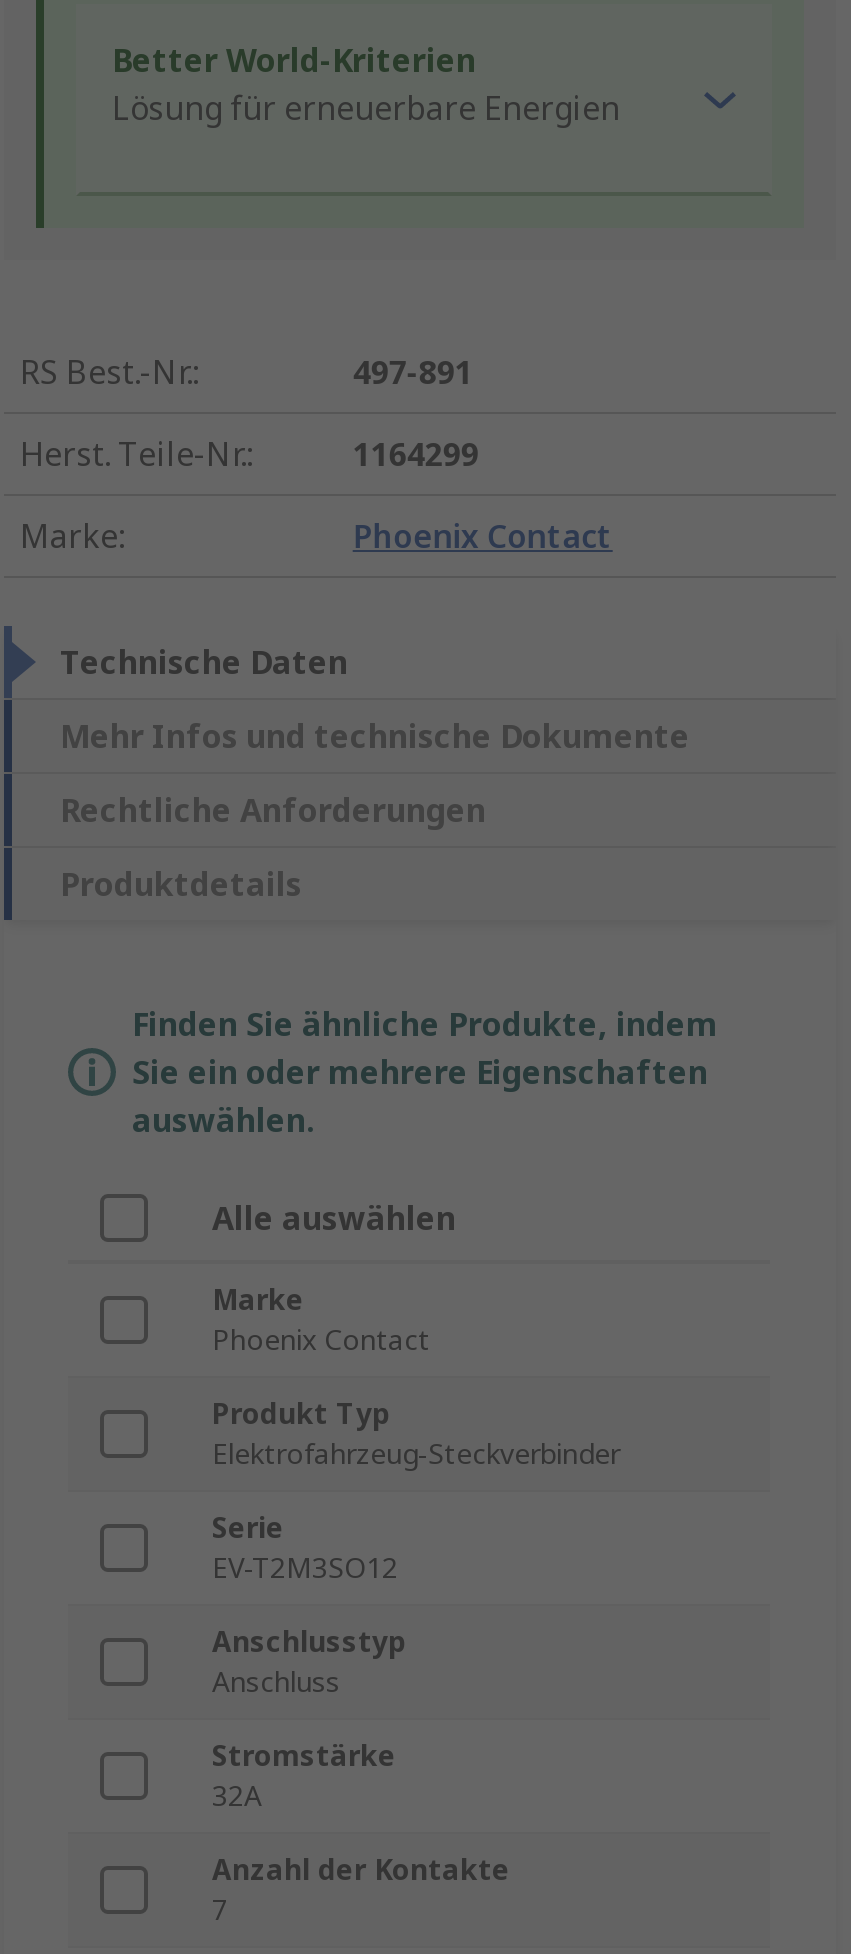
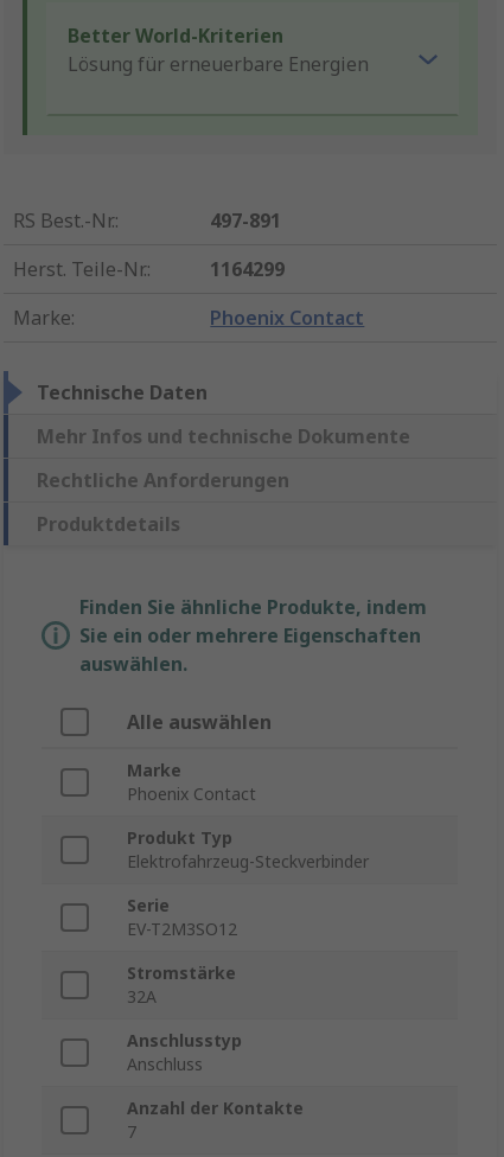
moved [212,1623,406,1701] -> [127,1030,242,1076]: Anschlusstyp | Anschluss
moved [212,1737,396,1815] -> [127,962,236,1008]: Stromstärke | 32A

